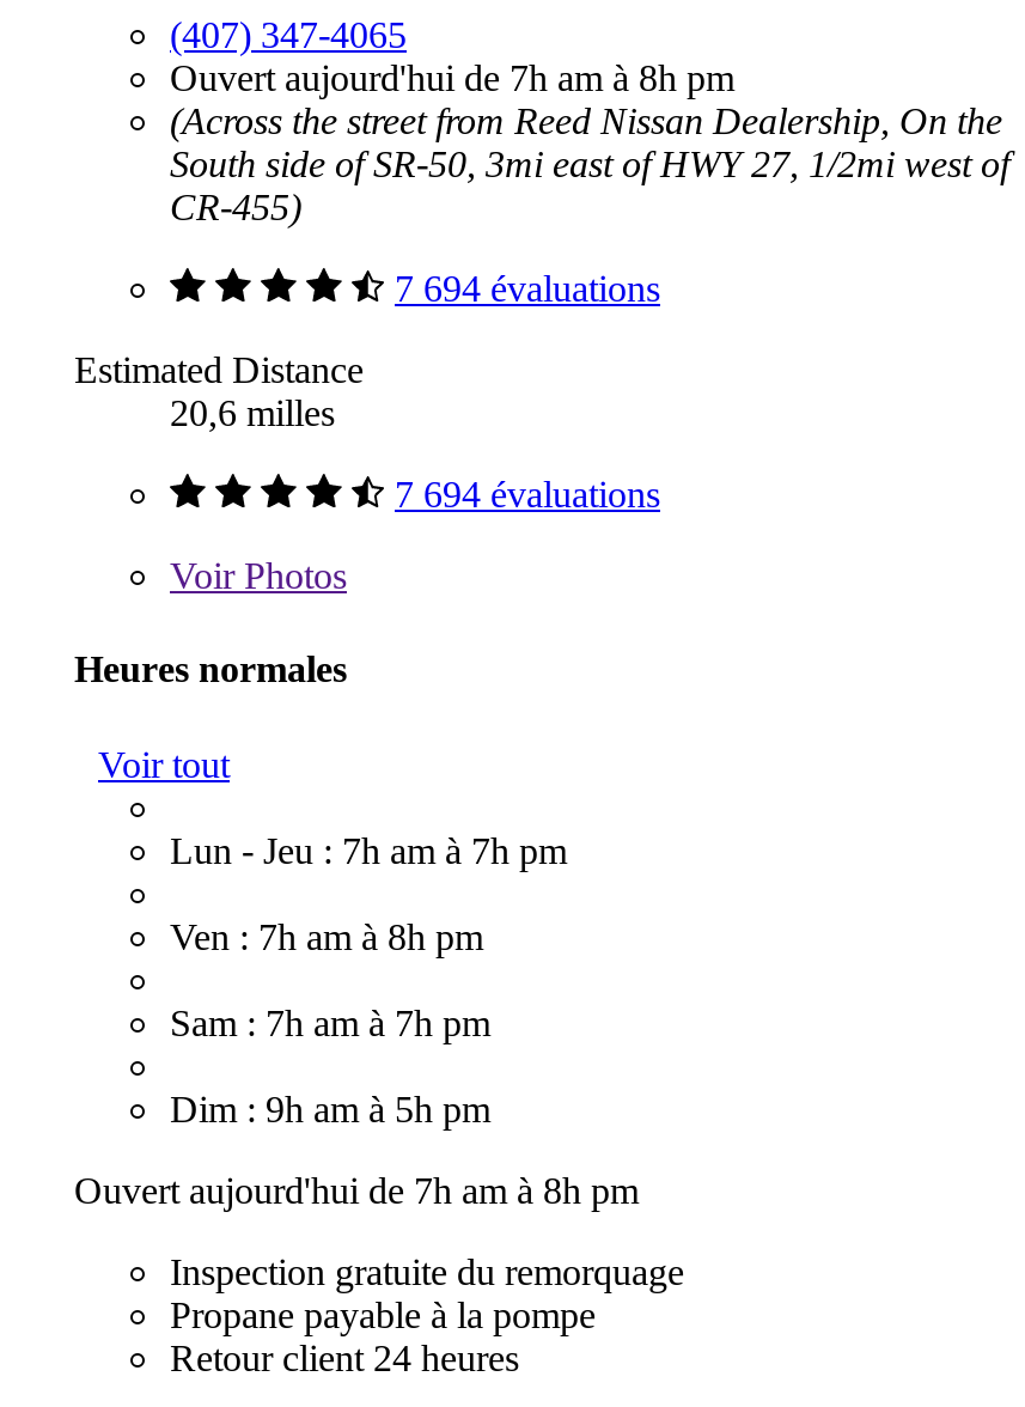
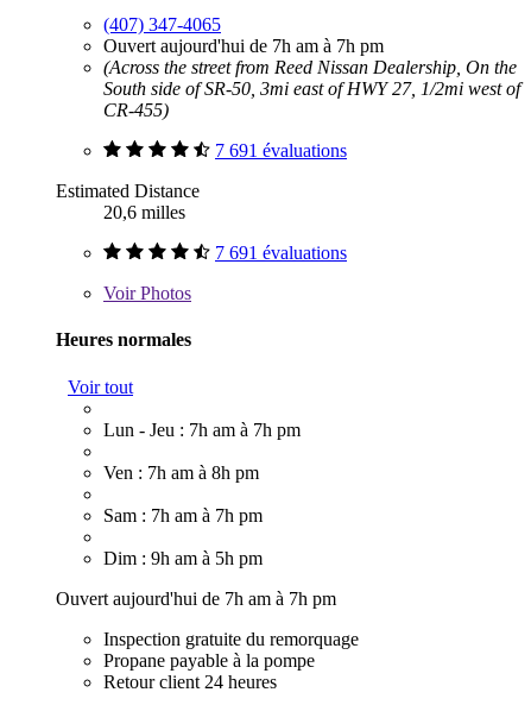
[170,57,734,98] Ouvert aujourd'hui de 7h am à 8h pm -> [103,36,384,56] Ouvert aujourd'hui de 7h am à 7h pm
[395,268,660,309] 7 694 évaluations -> [215,140,347,160] 7 691 évaluations
[395,474,660,514] 7 694 évaluations -> [215,243,347,263] 7 691 évaluations
[74,1169,639,1210] Ouvert aujourd'hui de 7h am à 8h pm -> [56,588,336,608] Ouvert aujourd'hui de 7h am à 7h pm

